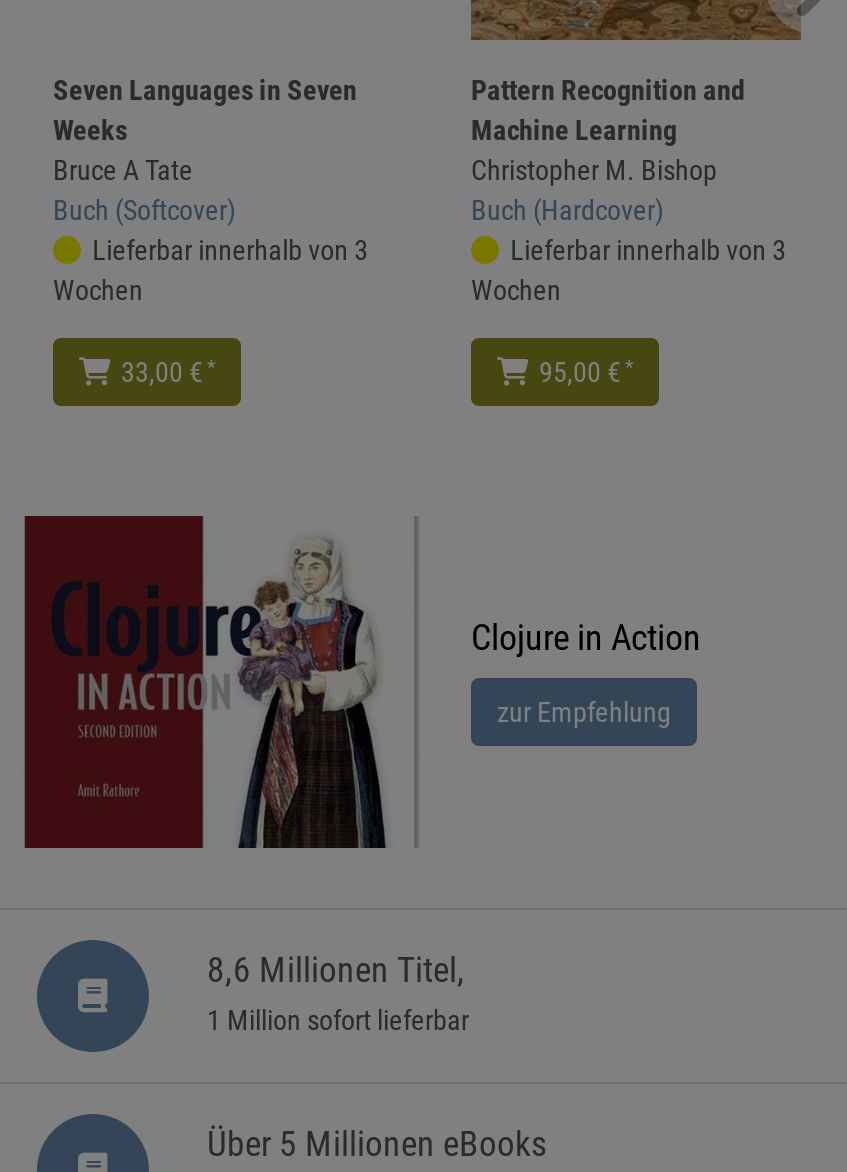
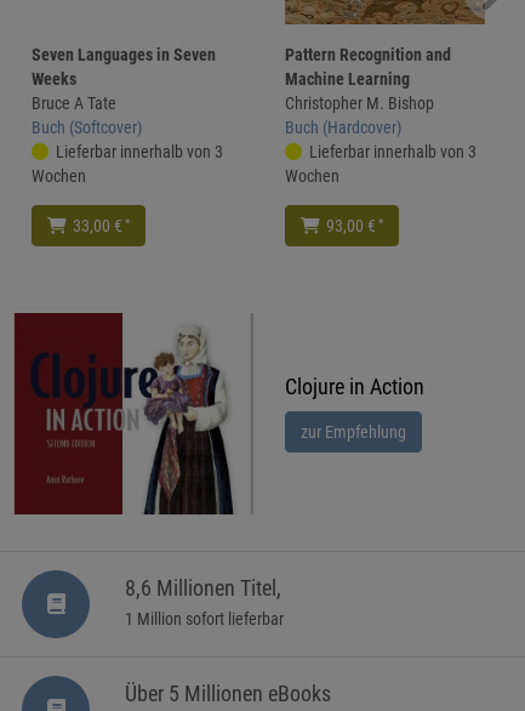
[539,355,633,389] 95,00 € * -> [326,215,383,236] 93,00 € *

